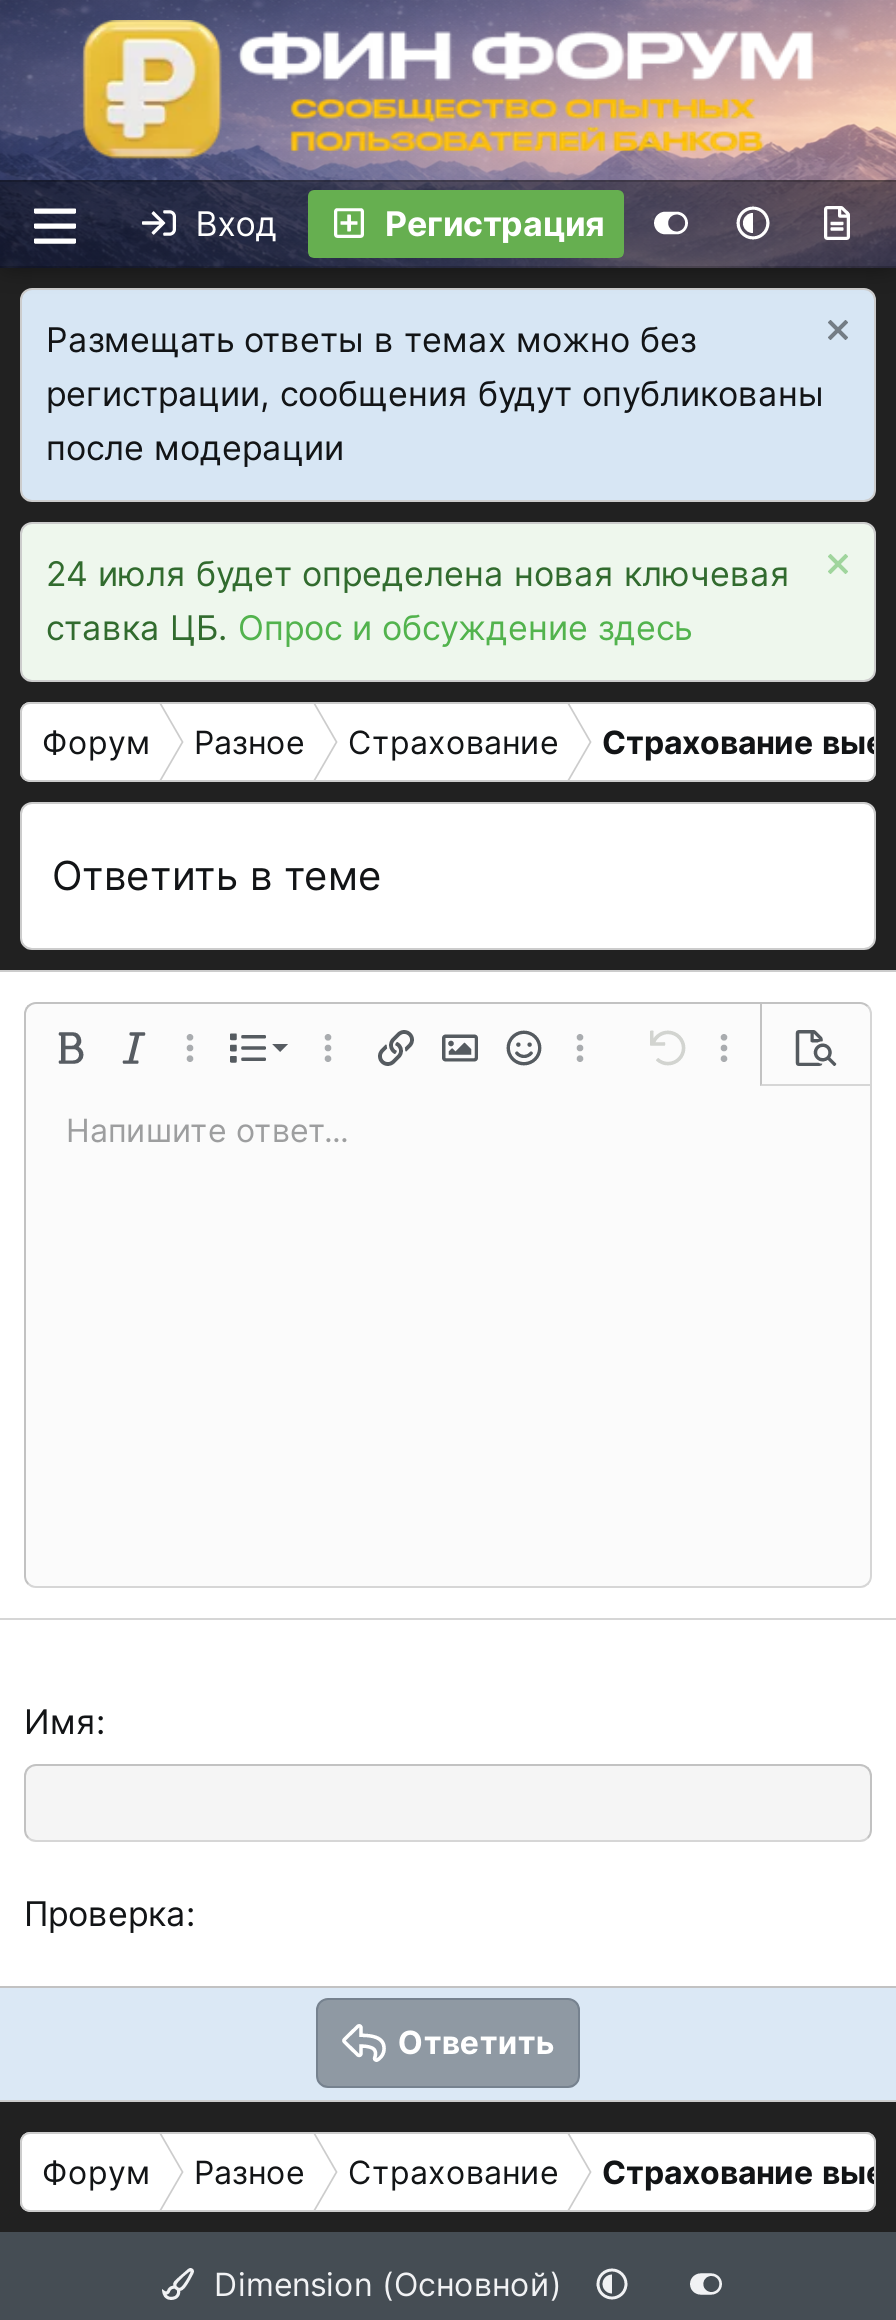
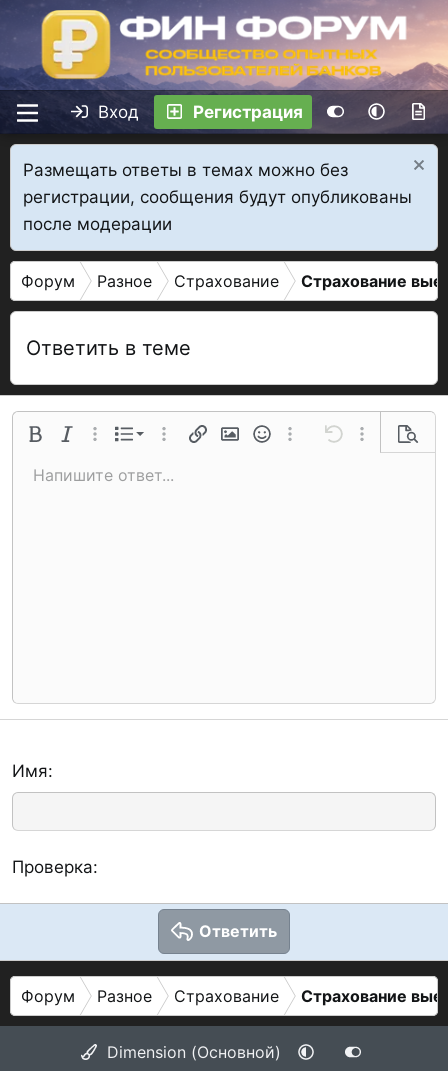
[46,554,790,648] 24 июля будет определена новая ключевая | ставка ЦБ. Опрос и обсуждение здесь -> none

